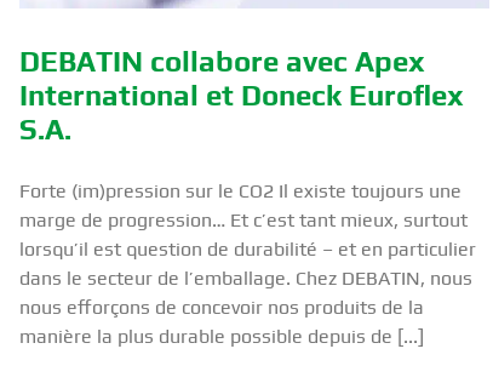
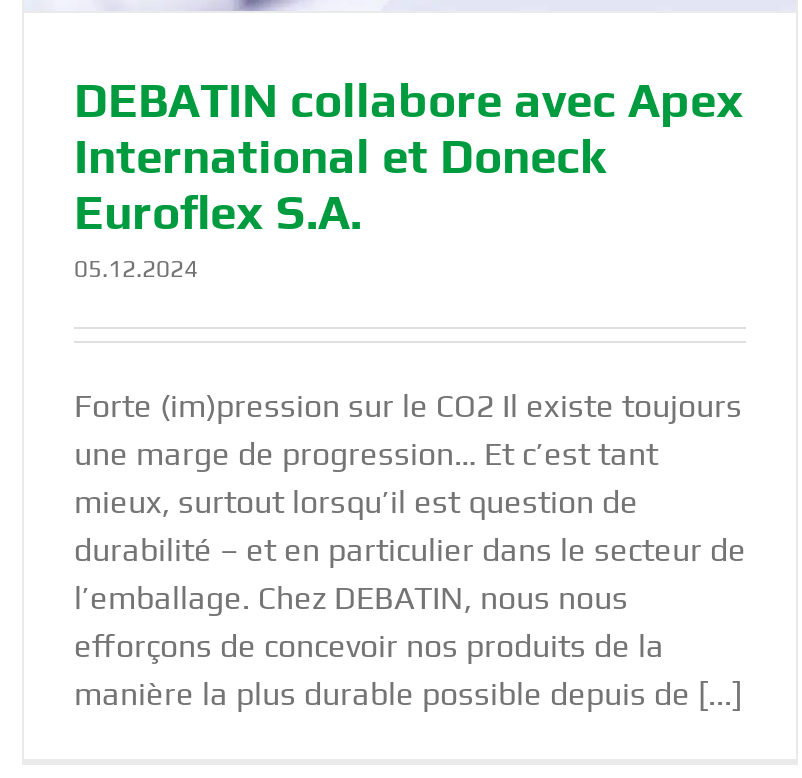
[19,78,464,145] International et Doneck Euroflex | S.A. -> [74,129,606,283] International et Doneck | Euroflex S.A. | 05.12.2024

